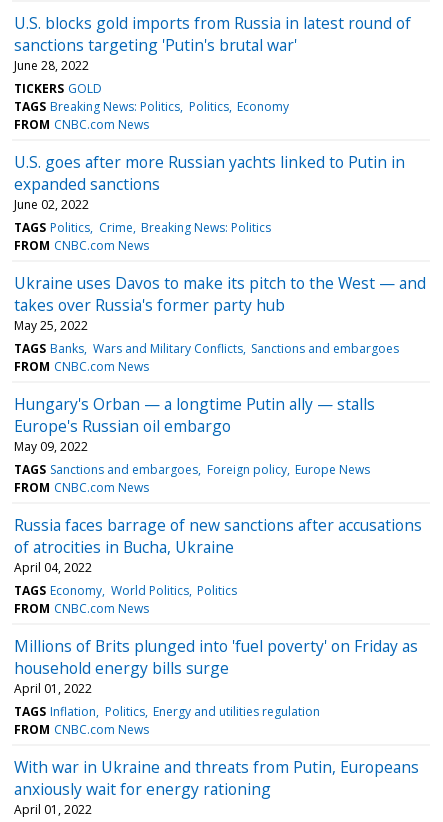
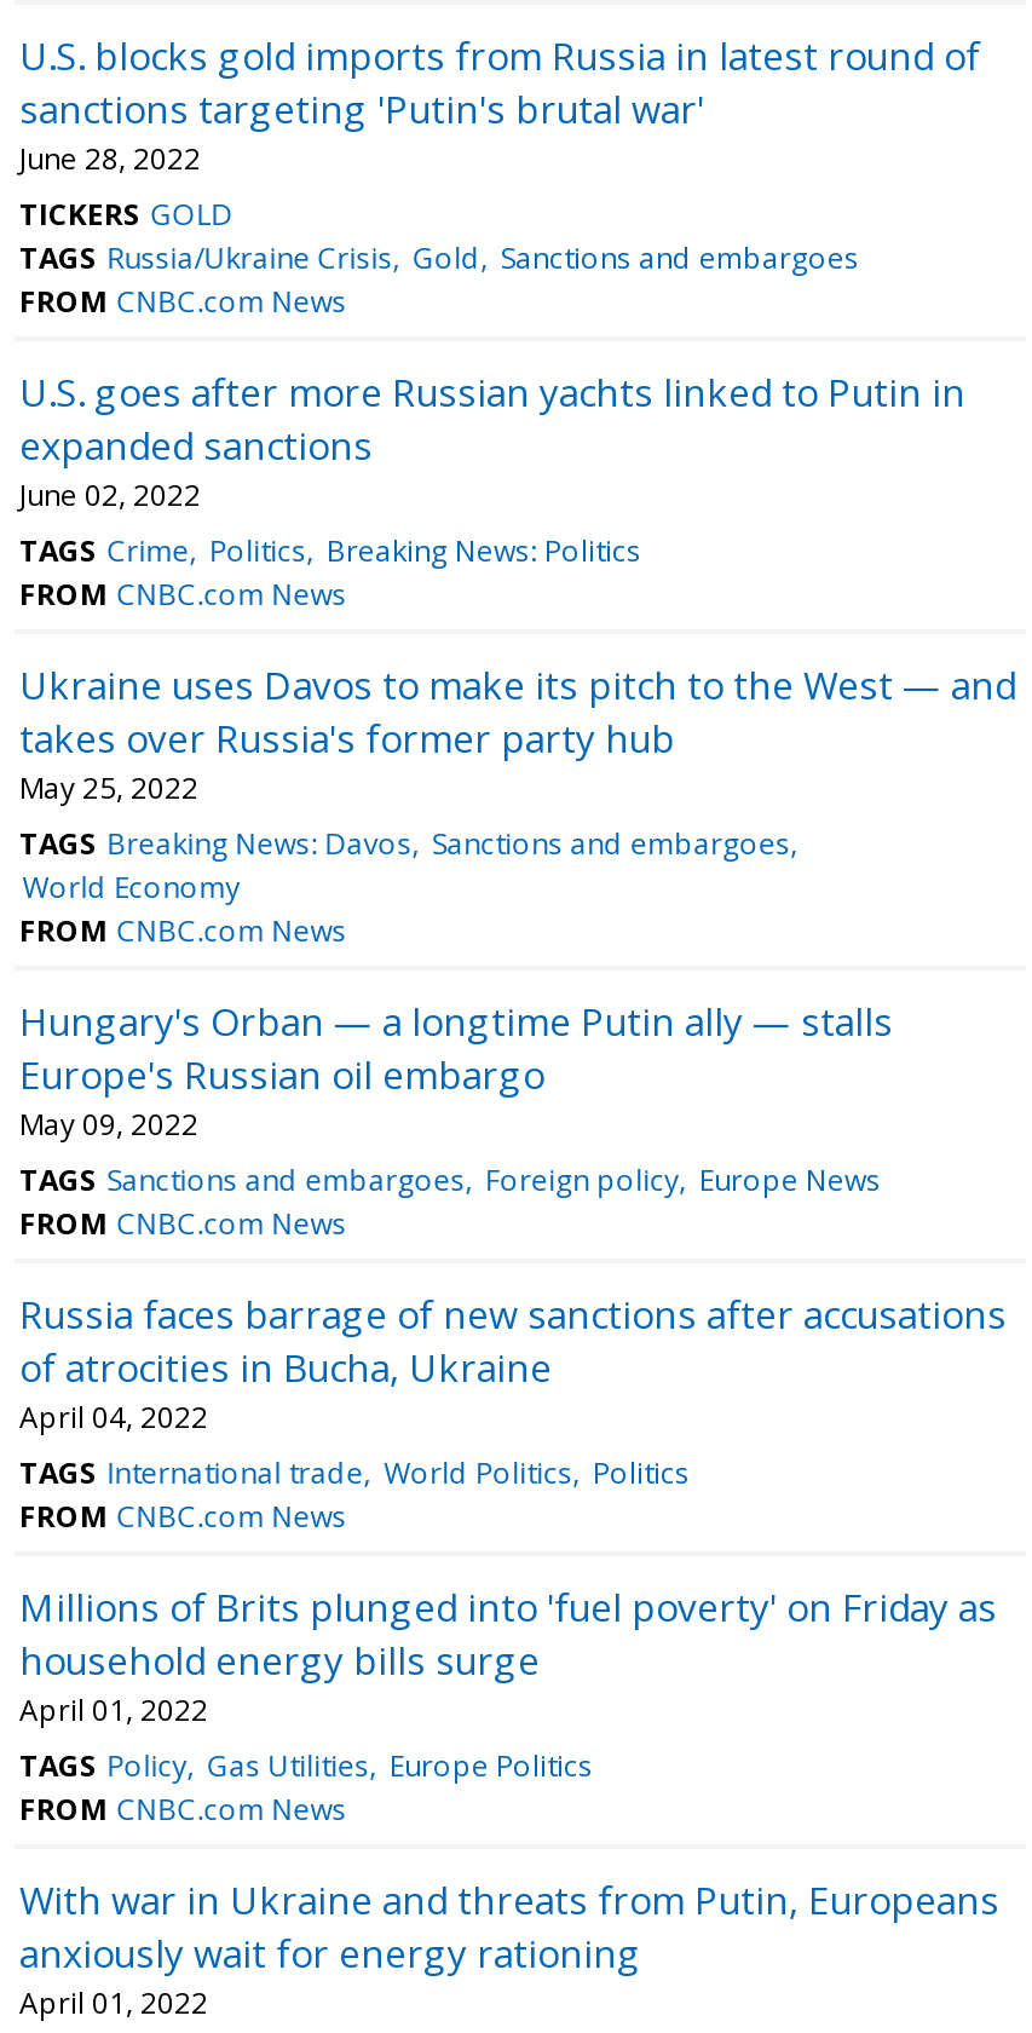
[14,98,289,115] TAGS Breaking News: Politics Politics Economy -> [19,237,859,278] TAGS Russia/Ukraine Crisis Gold Sanctions and embargoes
[14,219,271,236] TAGS Politics Crime Breaking News: Politics -> [19,530,641,571] TAGS Crime Politics Breaking News: Politics
[14,340,399,357] TAGS Banks Wars and Military Conflicts Sanctions and embargoes -> [19,822,790,907] TAGS Breaking News: Davos Sanctions and embargoes | World Economy
[14,582,237,599] TAGS Economy World Politics Politics -> [19,1452,689,1493] TAGS International trade World Politics Politics
[14,703,320,720] TAGS Inflation Politics Energy and utilities regulation -> [19,1745,593,1786] TAGS Policy Gas Utilities Europe Politics

